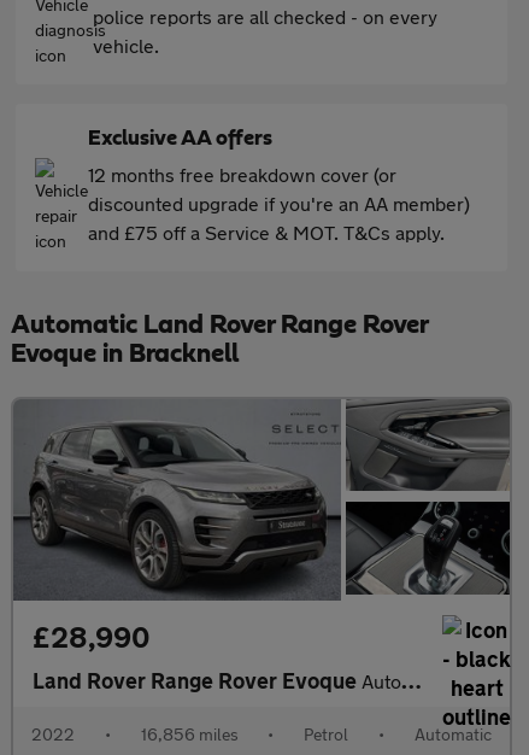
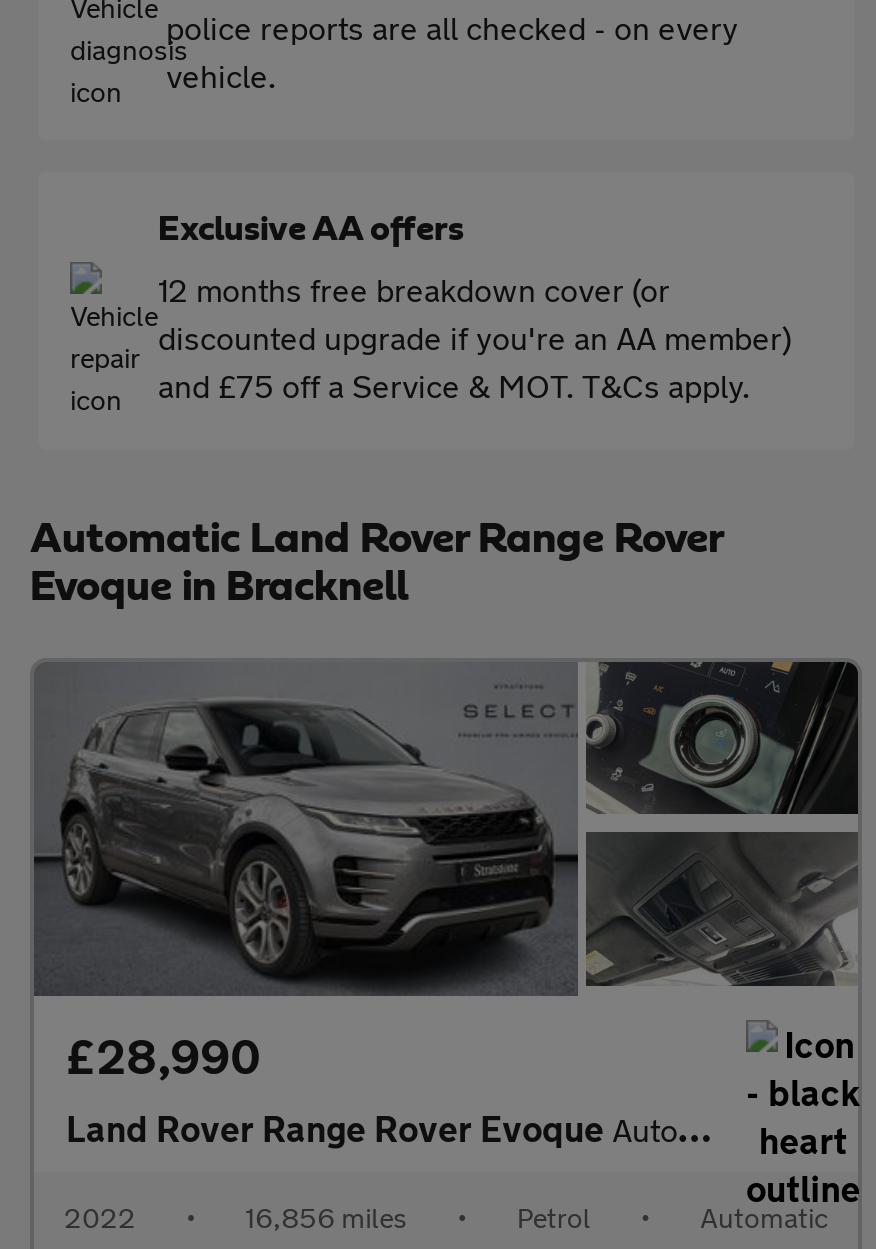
[345,399,510,492] [image] -> [588,660,860,816] [image]
[345,501,511,596] [image] -> [584,830,858,986] [image]

